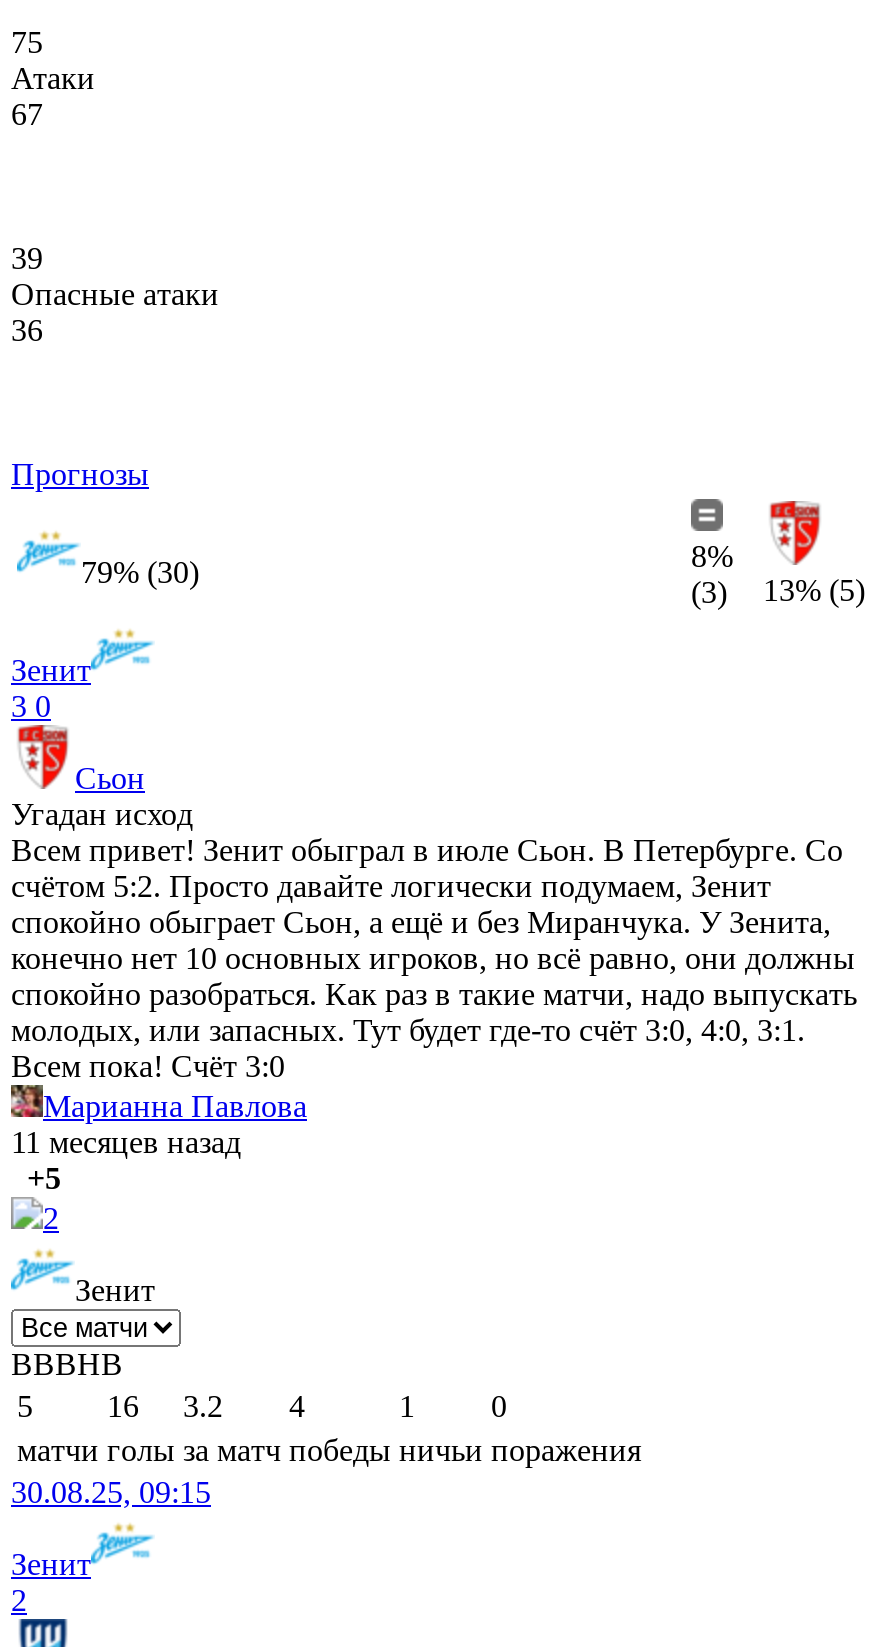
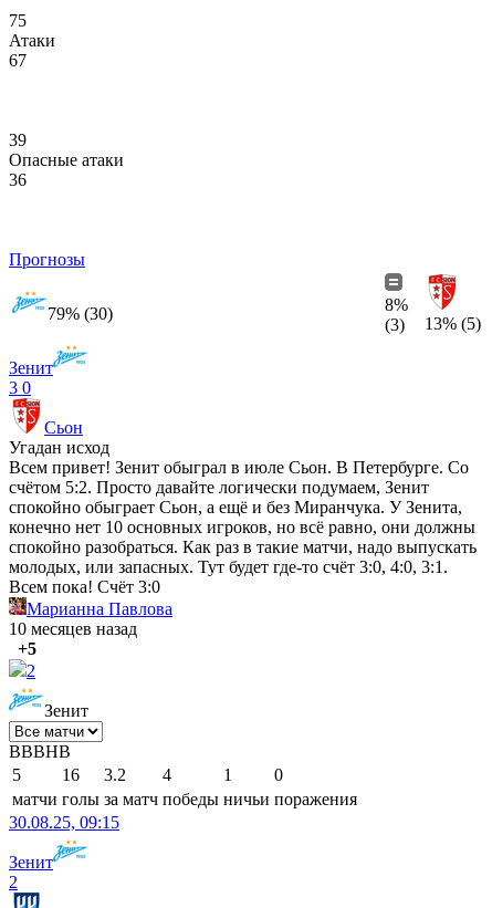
[11,1125,241,1159] 11 месяцев назад -> [9,619,137,638] 10 месяцев назад

